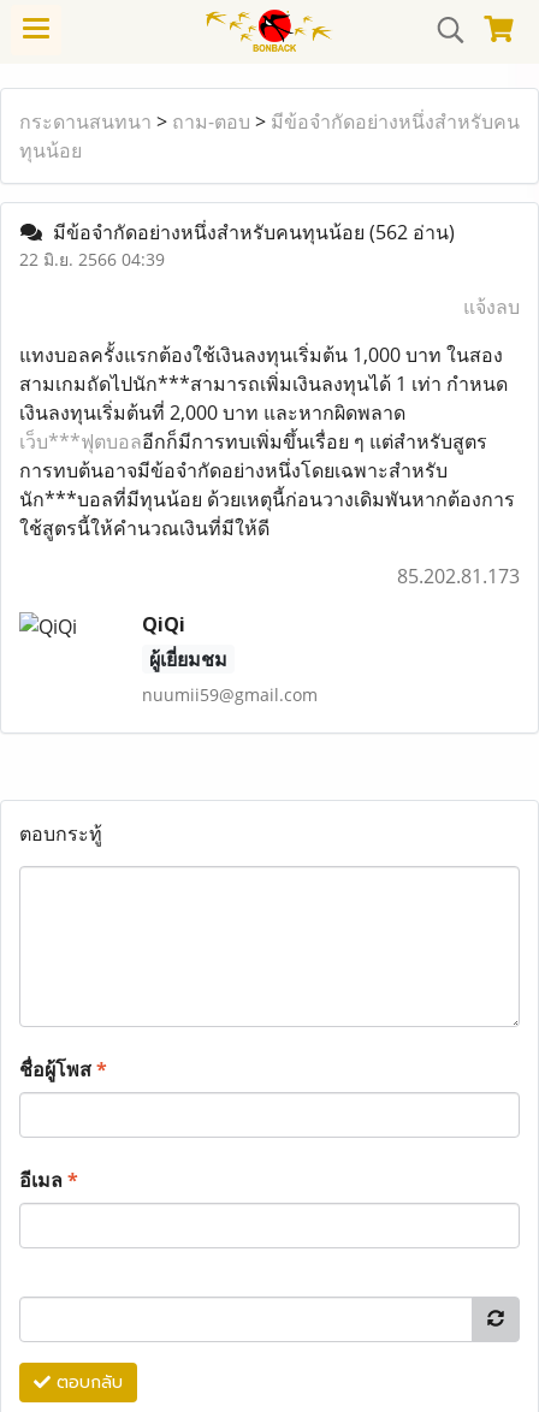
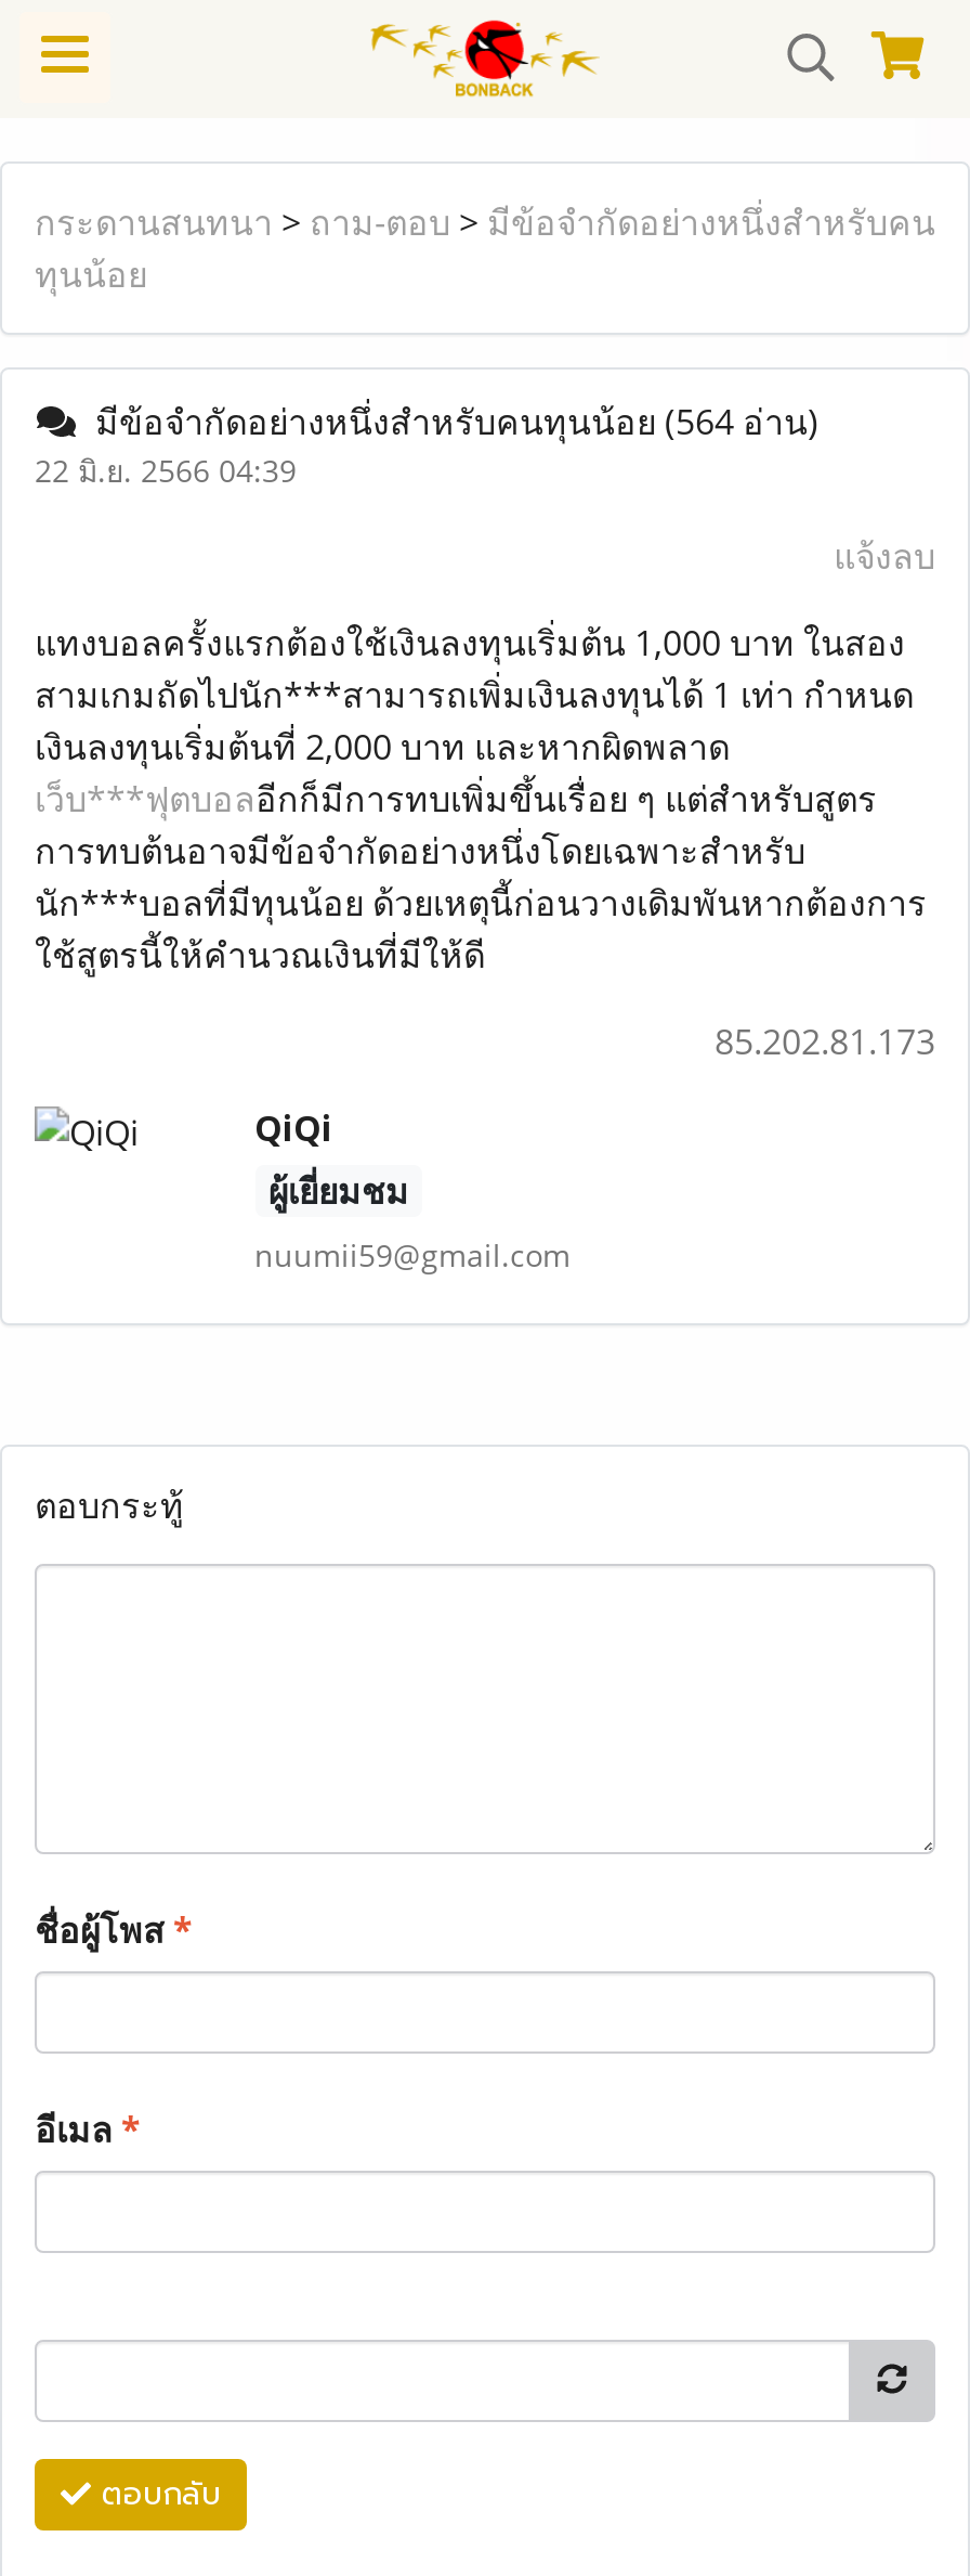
[43,219,455,245] มีข้อจำกัดอย่างหนึ่งสำหรับคนทุนน้อย(562 อ่าน) -> [78,398,818,445] มีข้อจำกัดอย่างหนึ่งสำหรับคนทุนน้อย(564 อ่าน)

